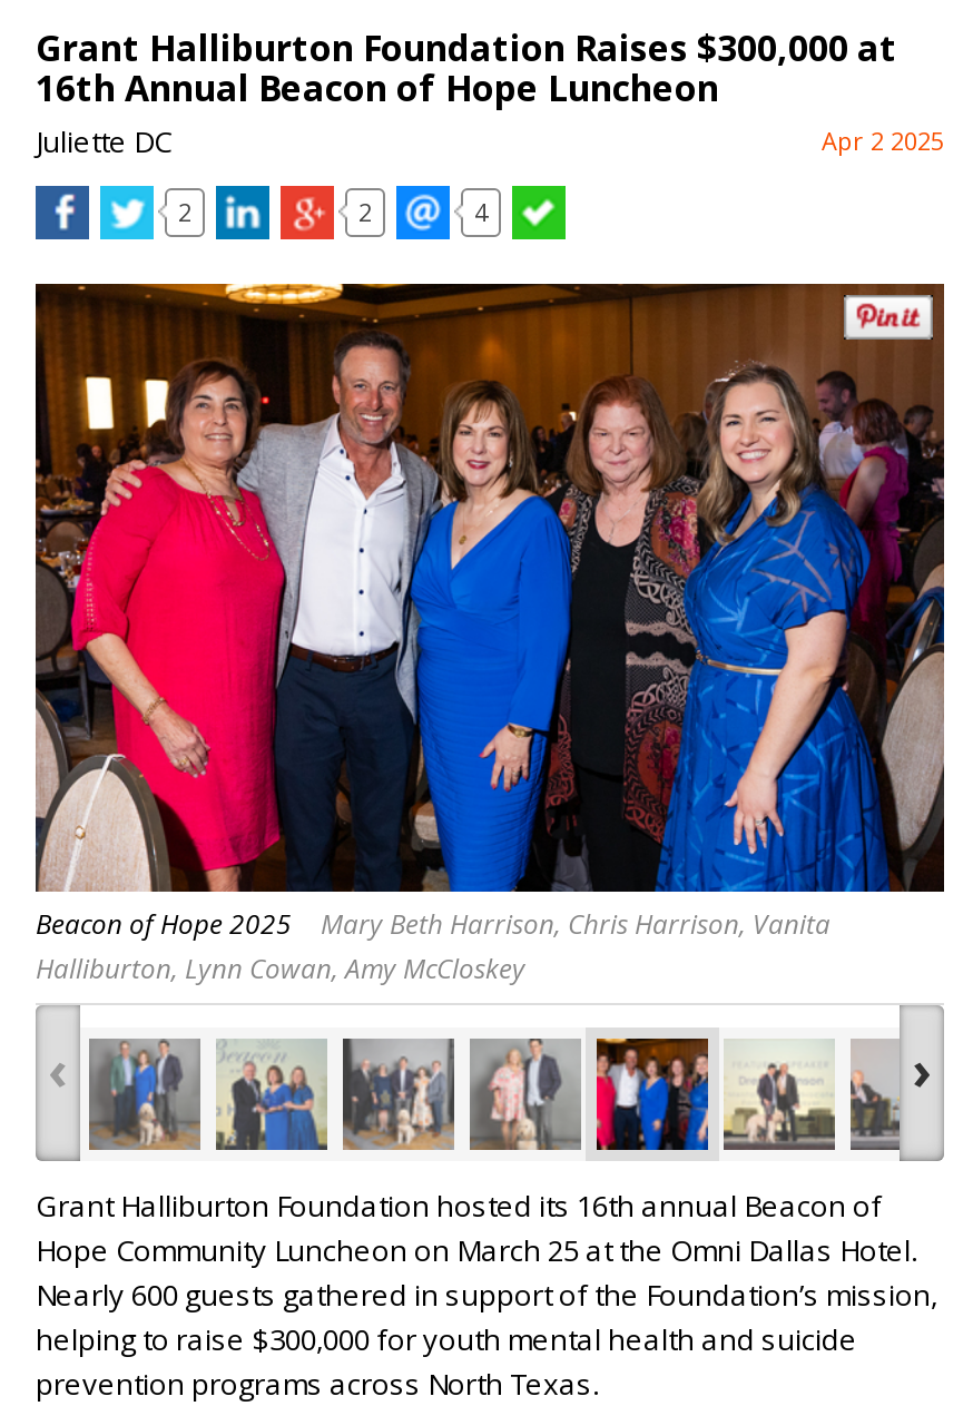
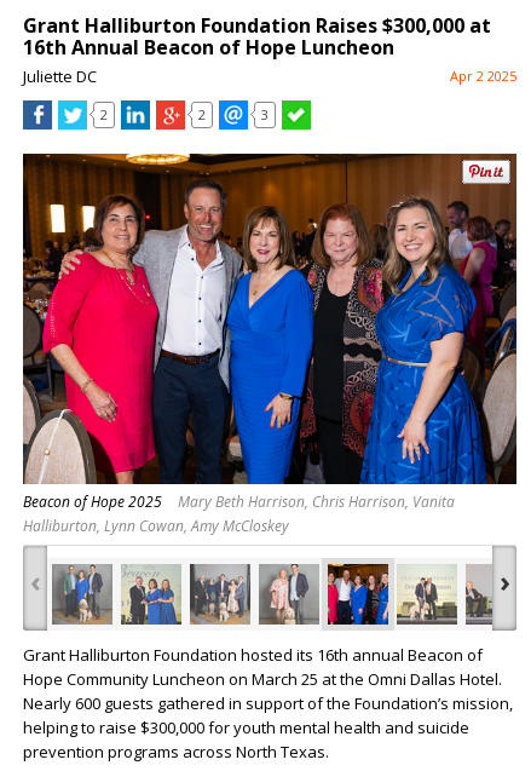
[474,194,488,227] 4 -> [261,105,269,123] 3

